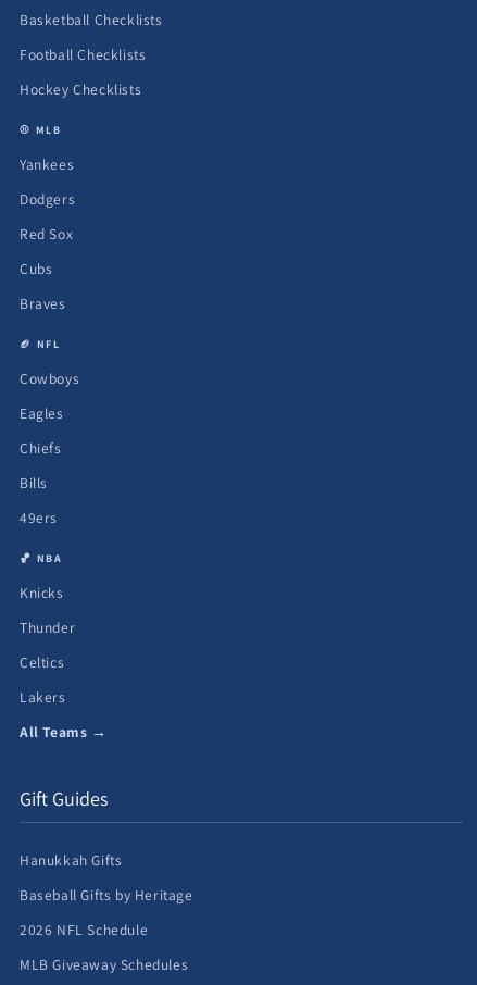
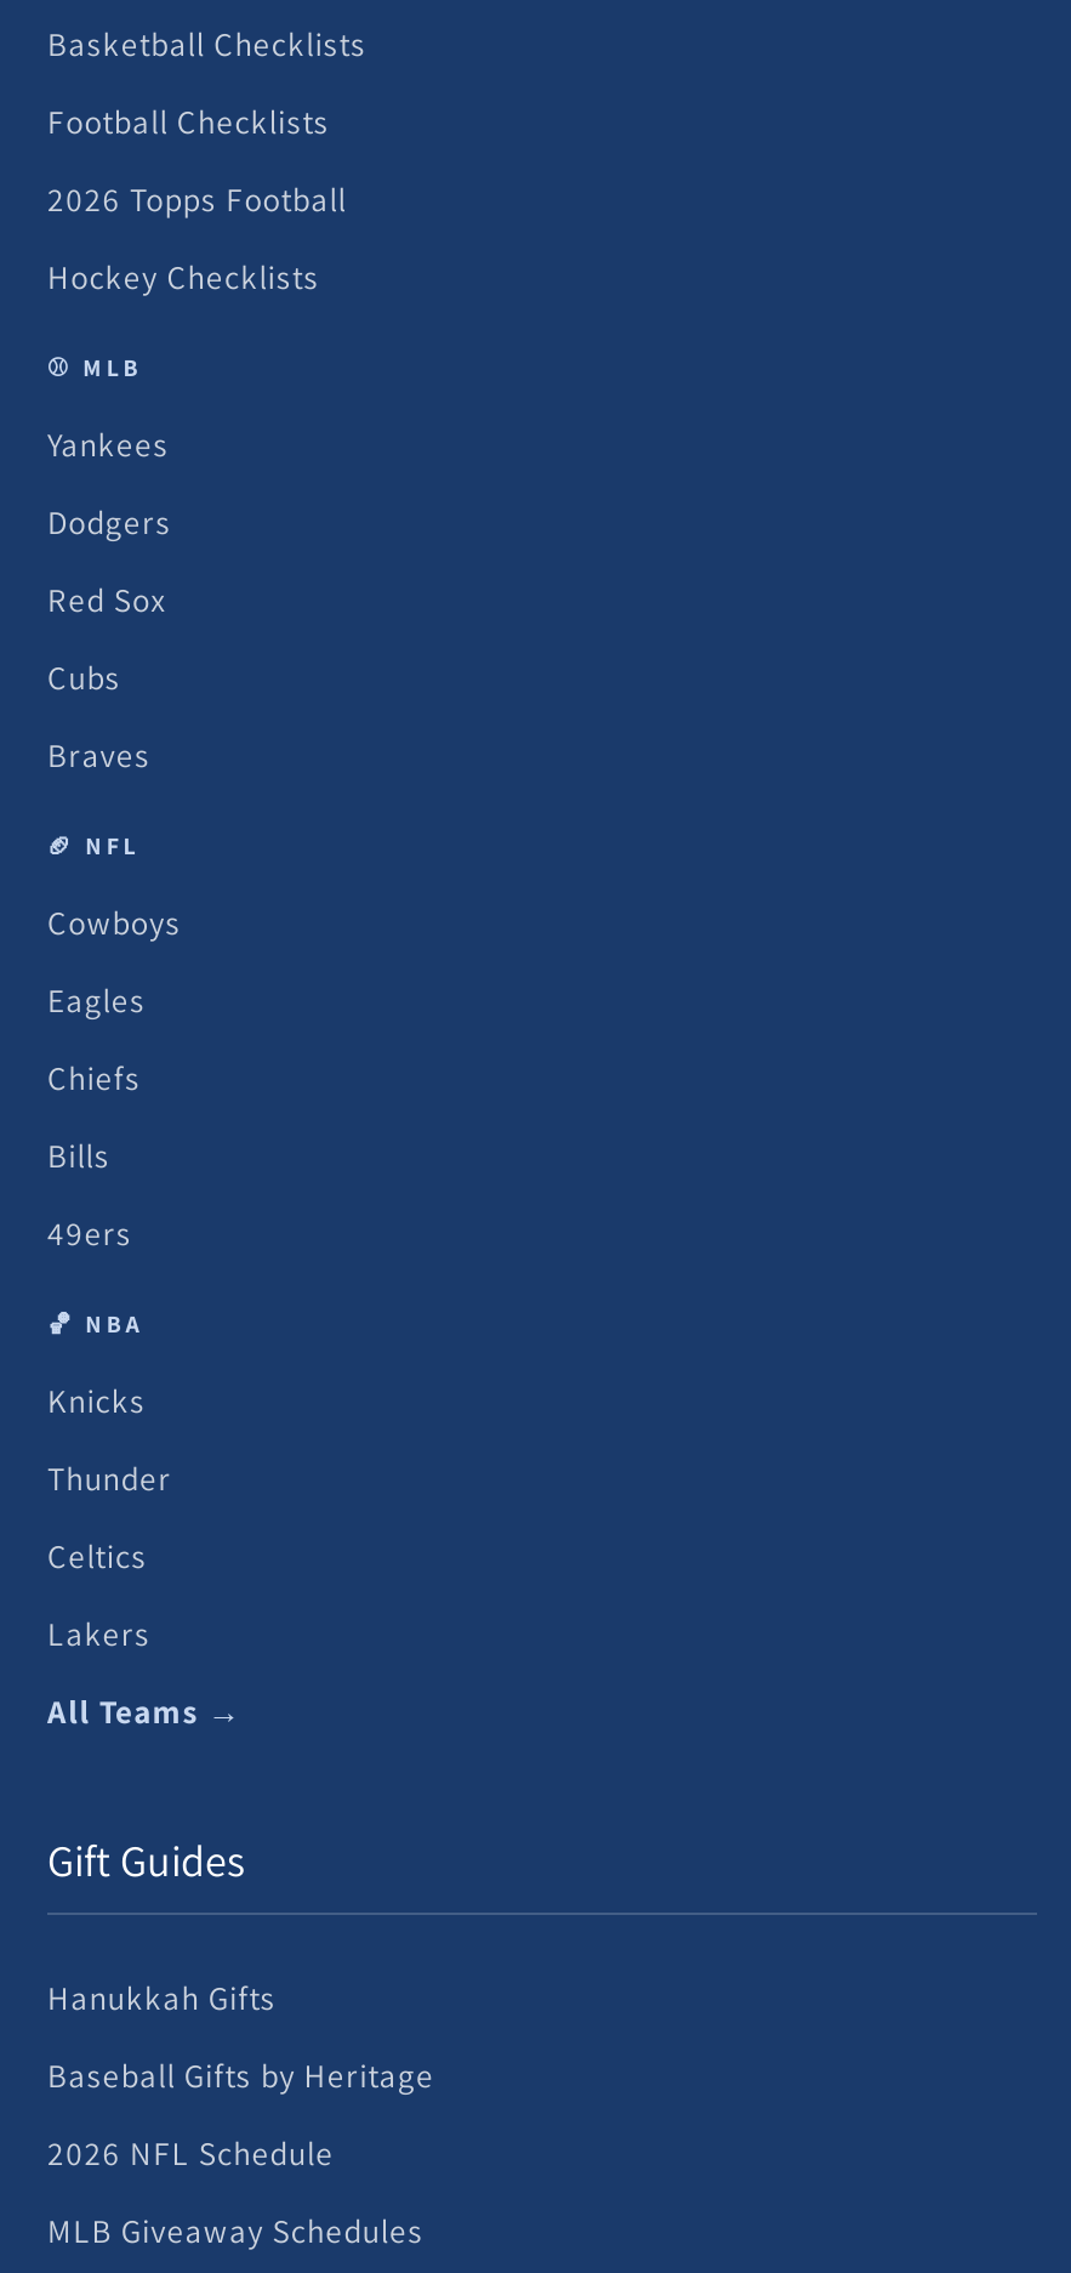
none -> [47,177,347,221] 2026 Topps Football

